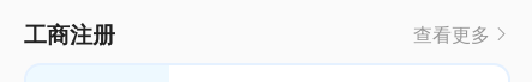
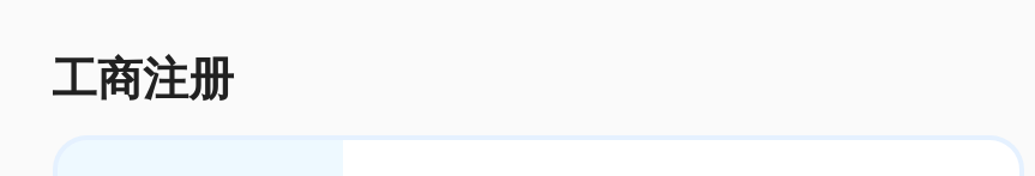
[413,25,490,45] 查看更多 -> none

